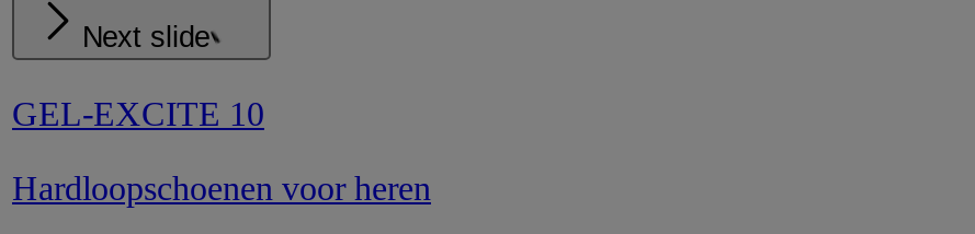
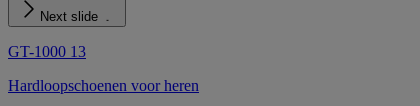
[12,94,264,131] GEL-EXCITE 10 -> [8,43,86,60] GT-1000 13

